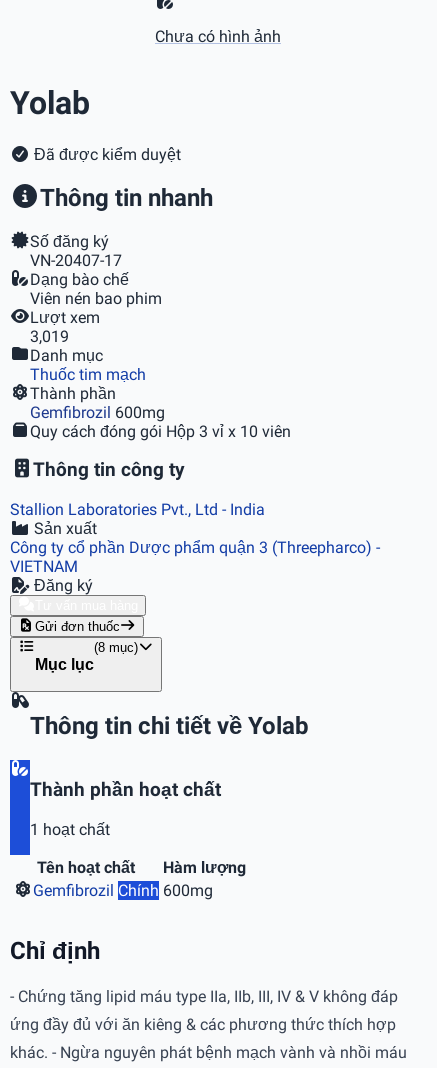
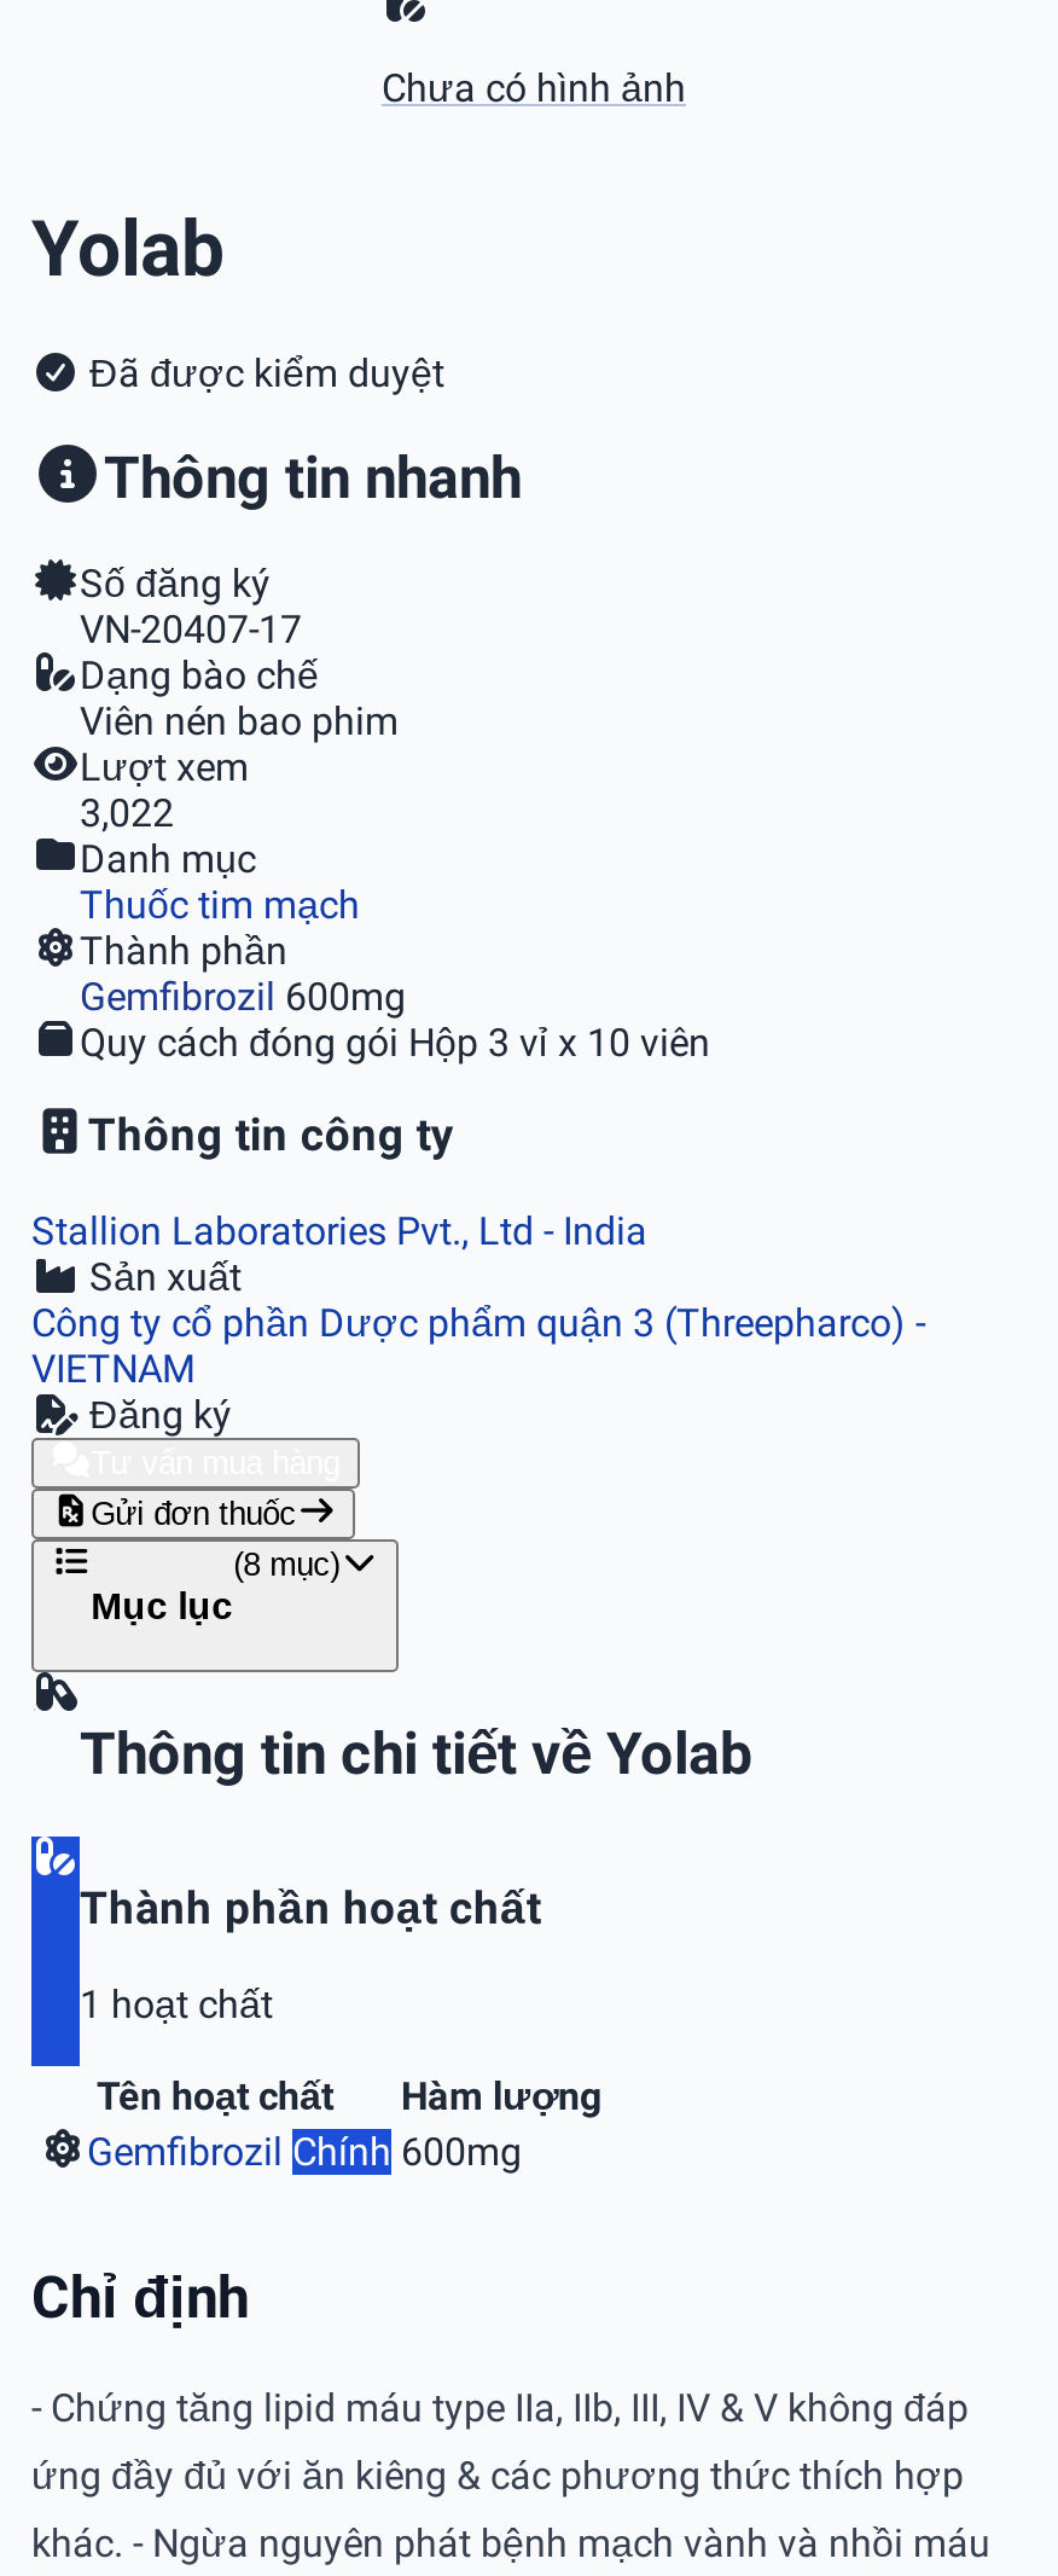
[30,327,69,346] 3,019 -> [80,789,174,835] 3,022

